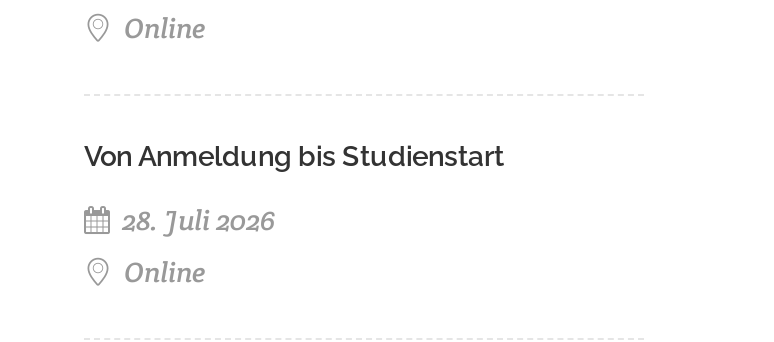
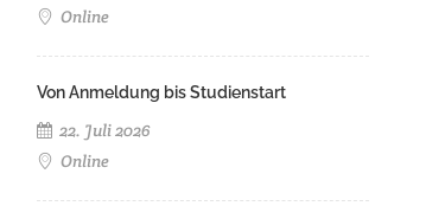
[116,202,276,238] 28. Juli 2026 -> [56,120,151,141] 22. Juli 2026

